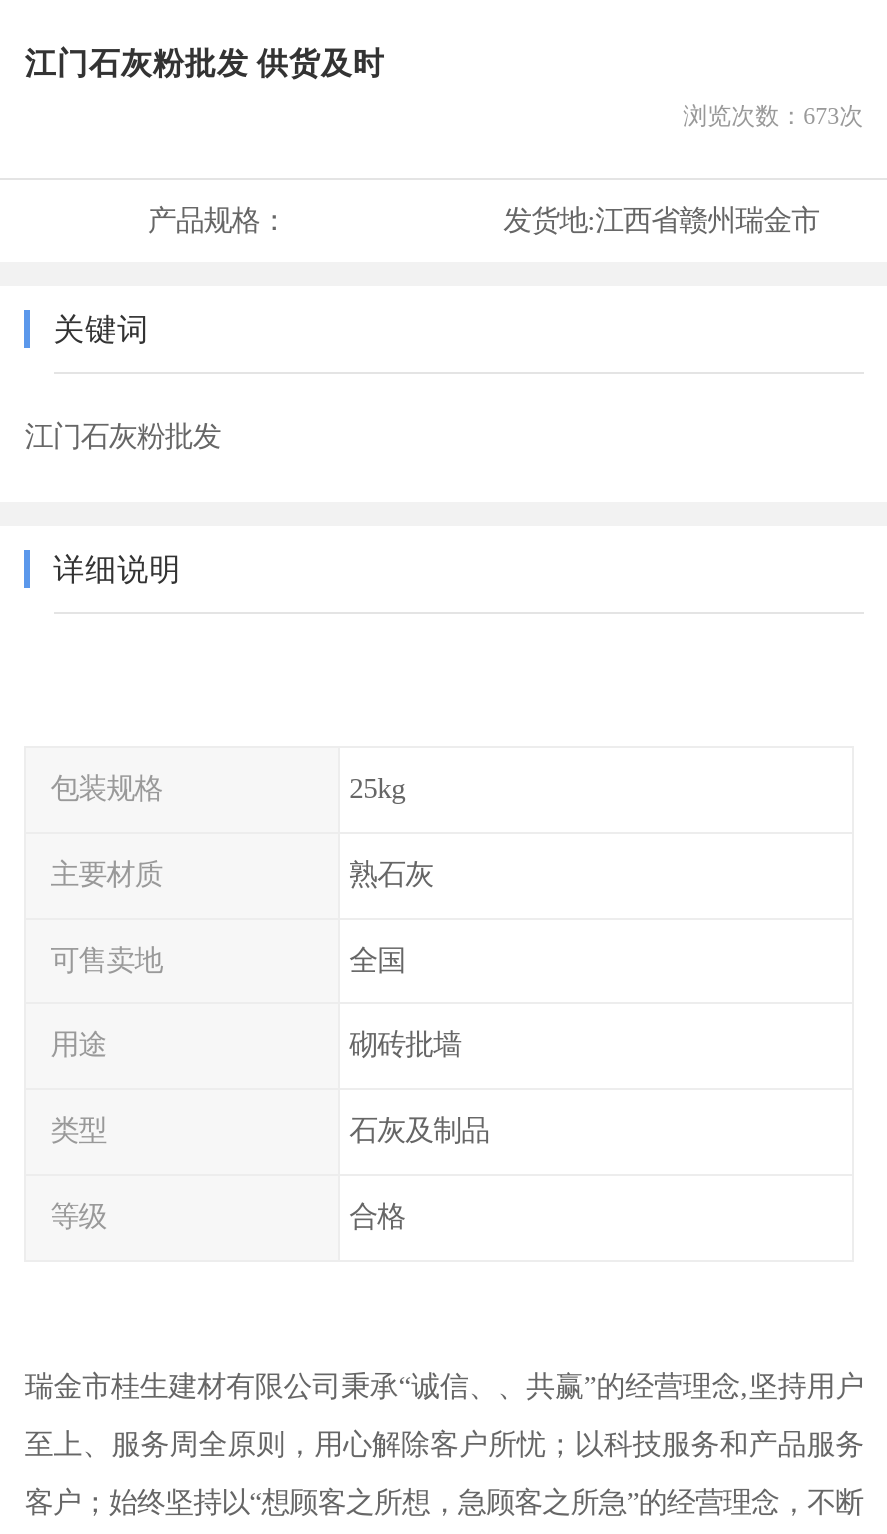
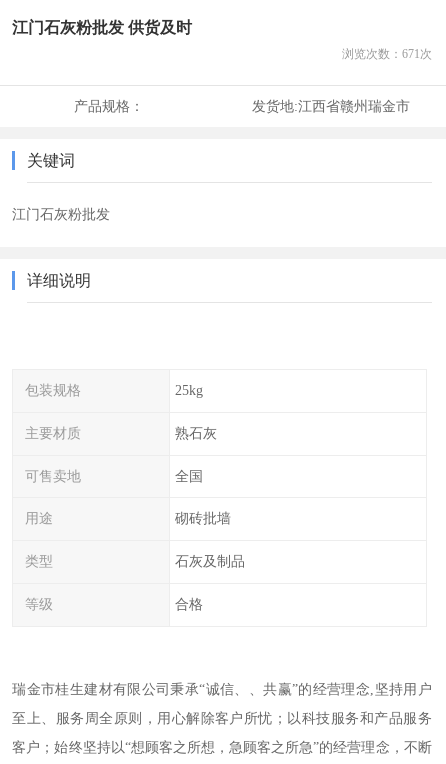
[683,102,863,130] 浏览次数：673次 -> [342,47,432,61] 浏览次数：671次

